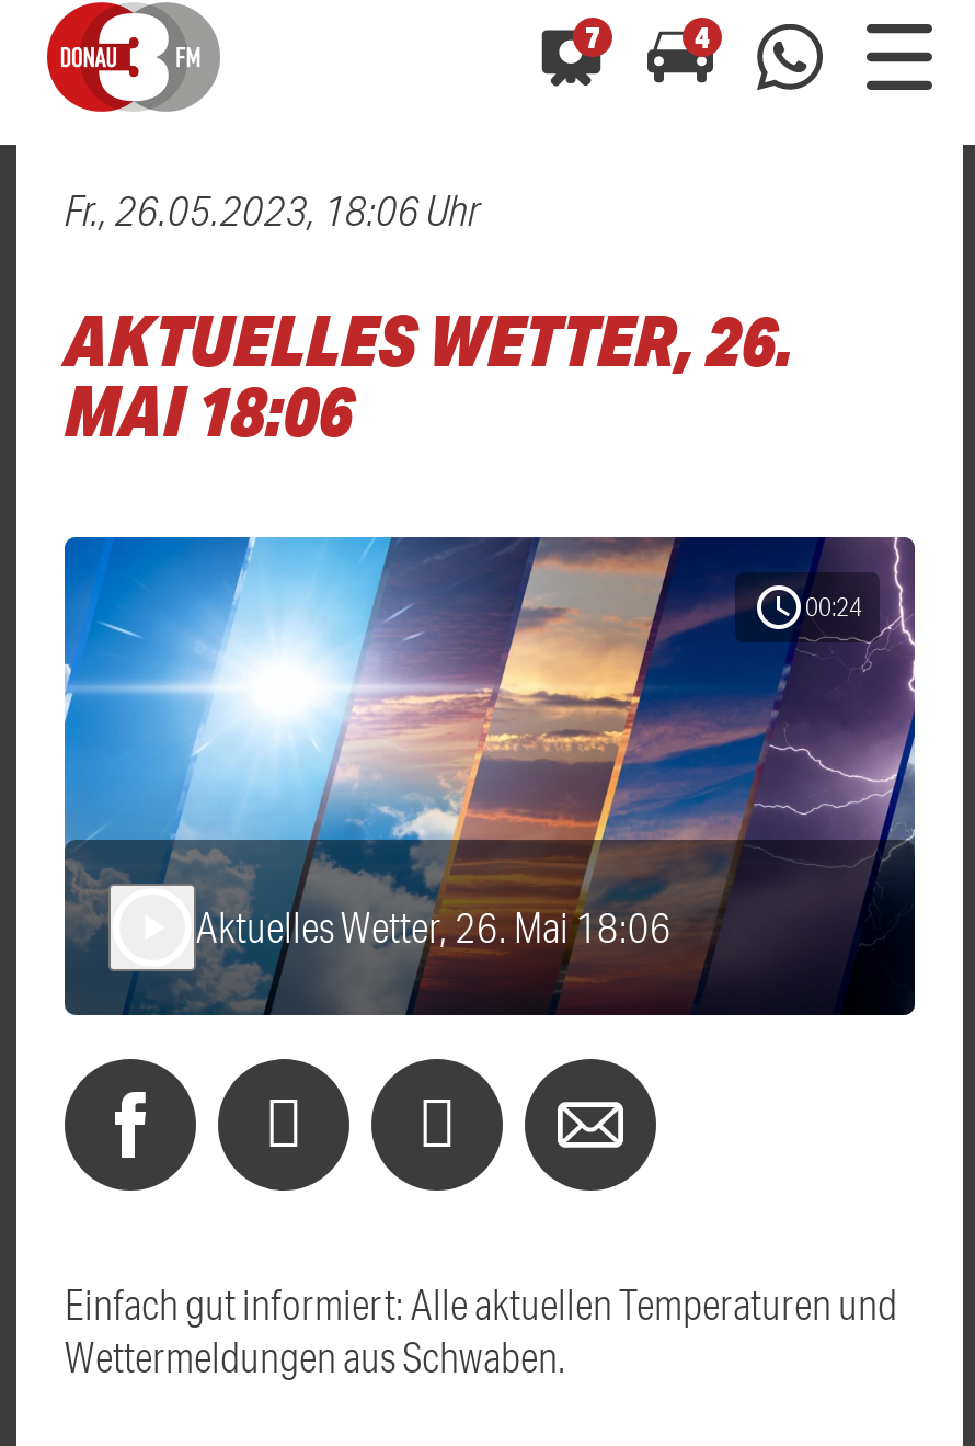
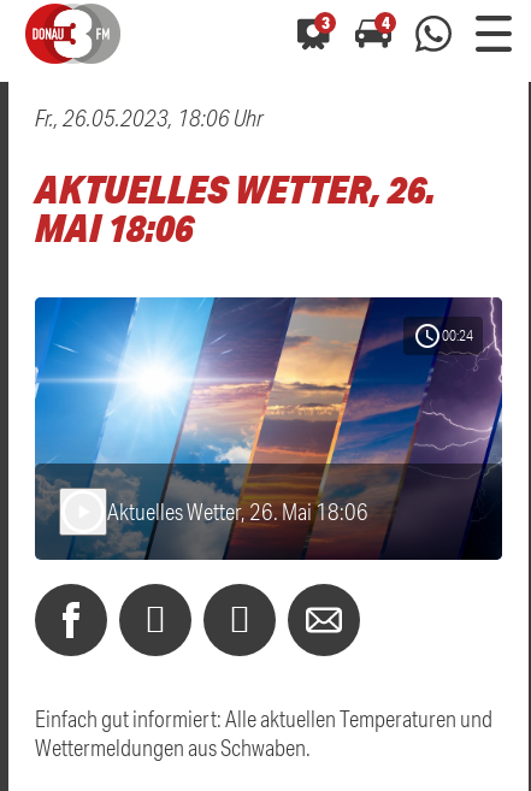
[585,18,600,57] 7 -> [321,12,329,34] 3

